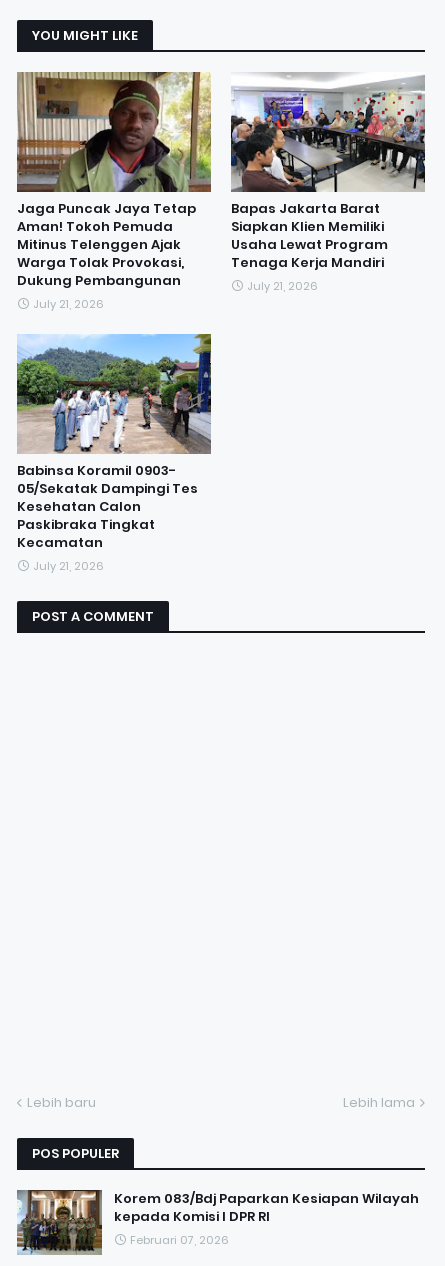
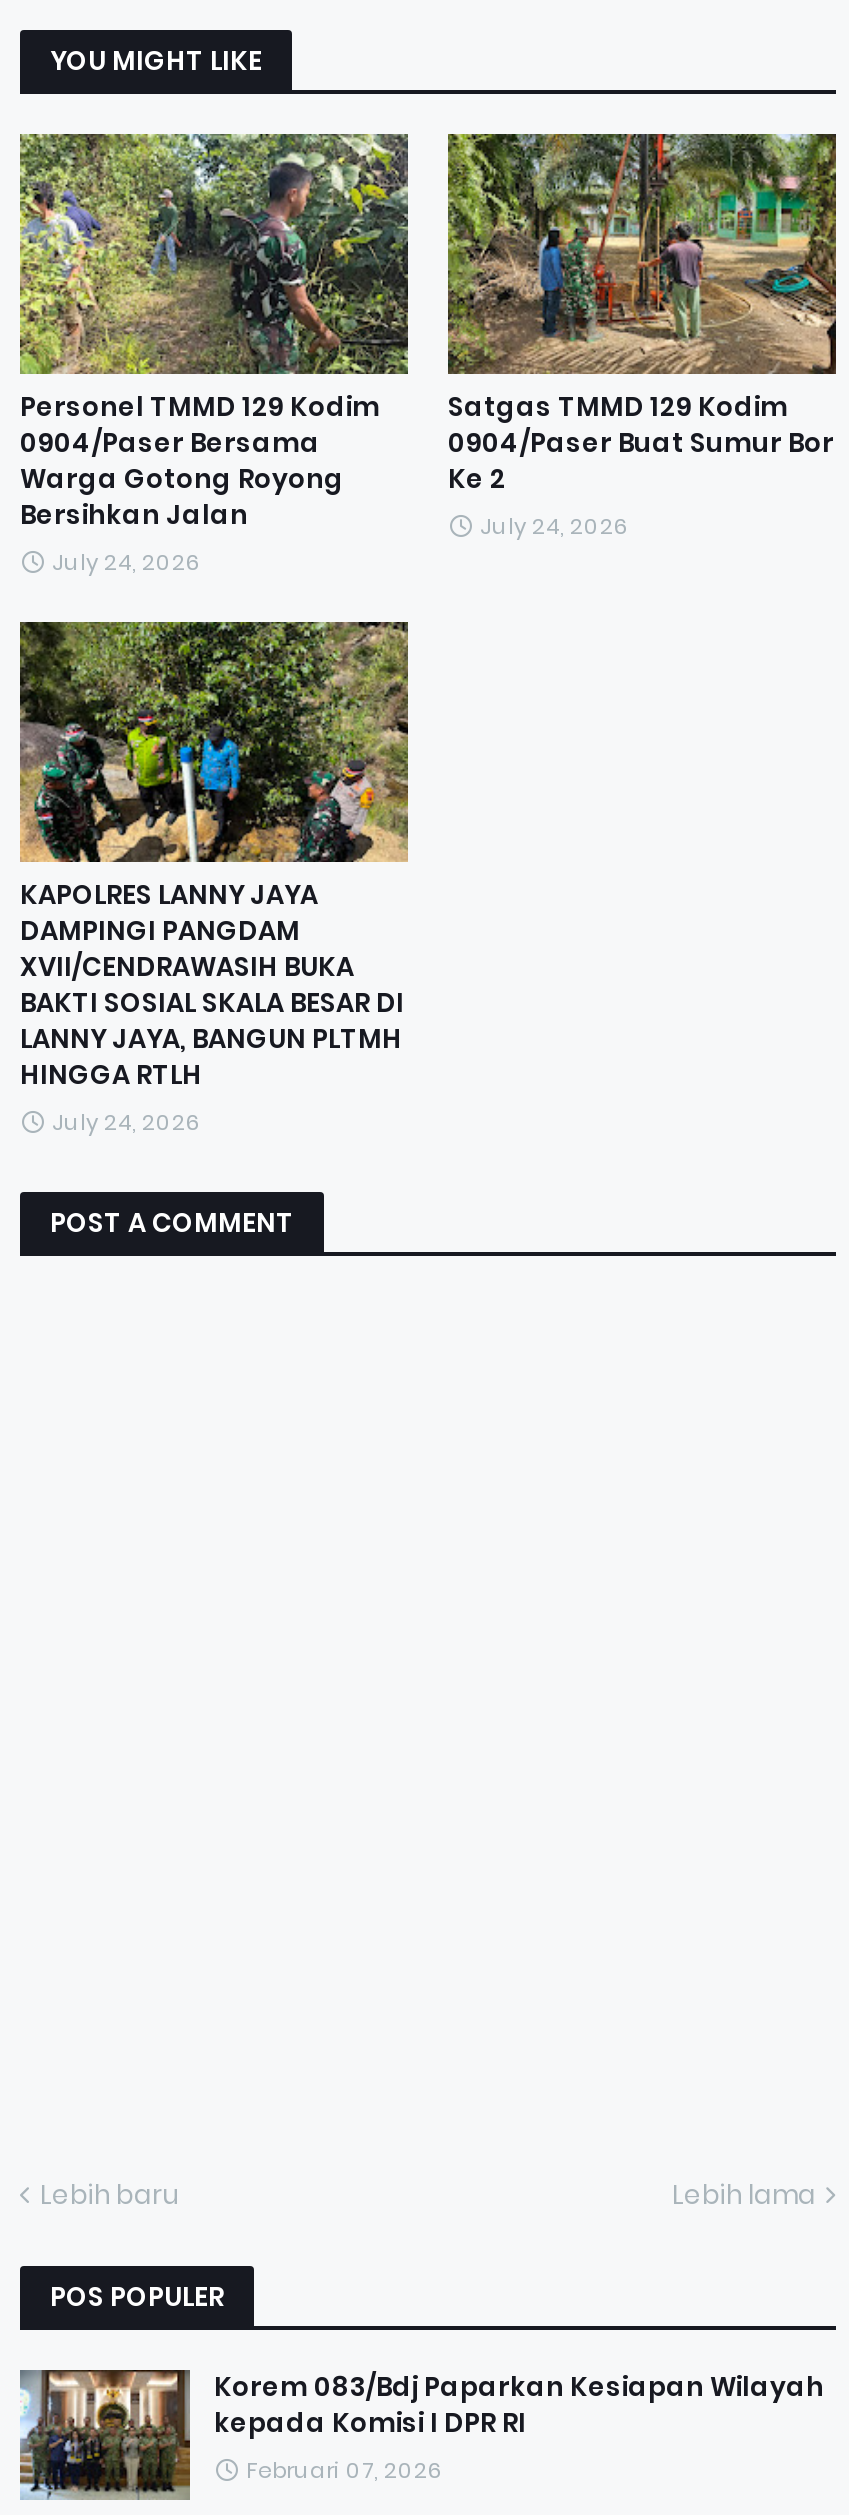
[16,72,212,312] [image] | Jaga Puncak Jaya Tetap | Aman! Tokoh Pemuda | Mitinus Telenggen Ajak | Warga Tolak Provokasi, | Dukung Pembangunan | July 21, 2026 -> [18,132,410,578] [image] | Personel TMMD 129 Kodim | 0904/Paser Bersama | Warga Gotong Royong | Bersihkan Jalan | July 24, 2026
[230,72,426,294] [image] | Bapas Jakarta Barat | Siapkan Klien Memiliki | Usaha Lewat Program | Tenaga Kerja Mandiri | July 21, 2026 -> [446,132,838,542] [image] | Satgas TMMD 129 Kodim | 0904/Paser Buat Sumur Bor | Ke 2 | July 24, 2026
[16,316,212,574] [image] | Babinsa Koramil 0903- | 05/Sekatak Dampingi Tes | Kesehatan Calon | Paskibraka Tingkat | Kecamatan | July 21, 2026 -> [18,620,410,1138] [image] | KAPOLRES LANNY JAYA | DAMPINGI PANGDAM | XVII/CENDRAWASIH BUKA | BAKTI SOSIAL SKALA BESAR DI | LANNY JAYA, BANGUN PLTMH | HINGGA RTLH | July 24, 2026

